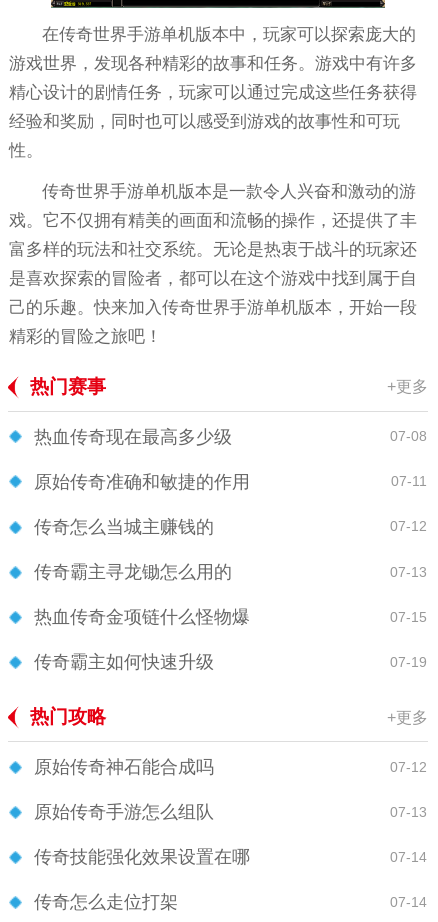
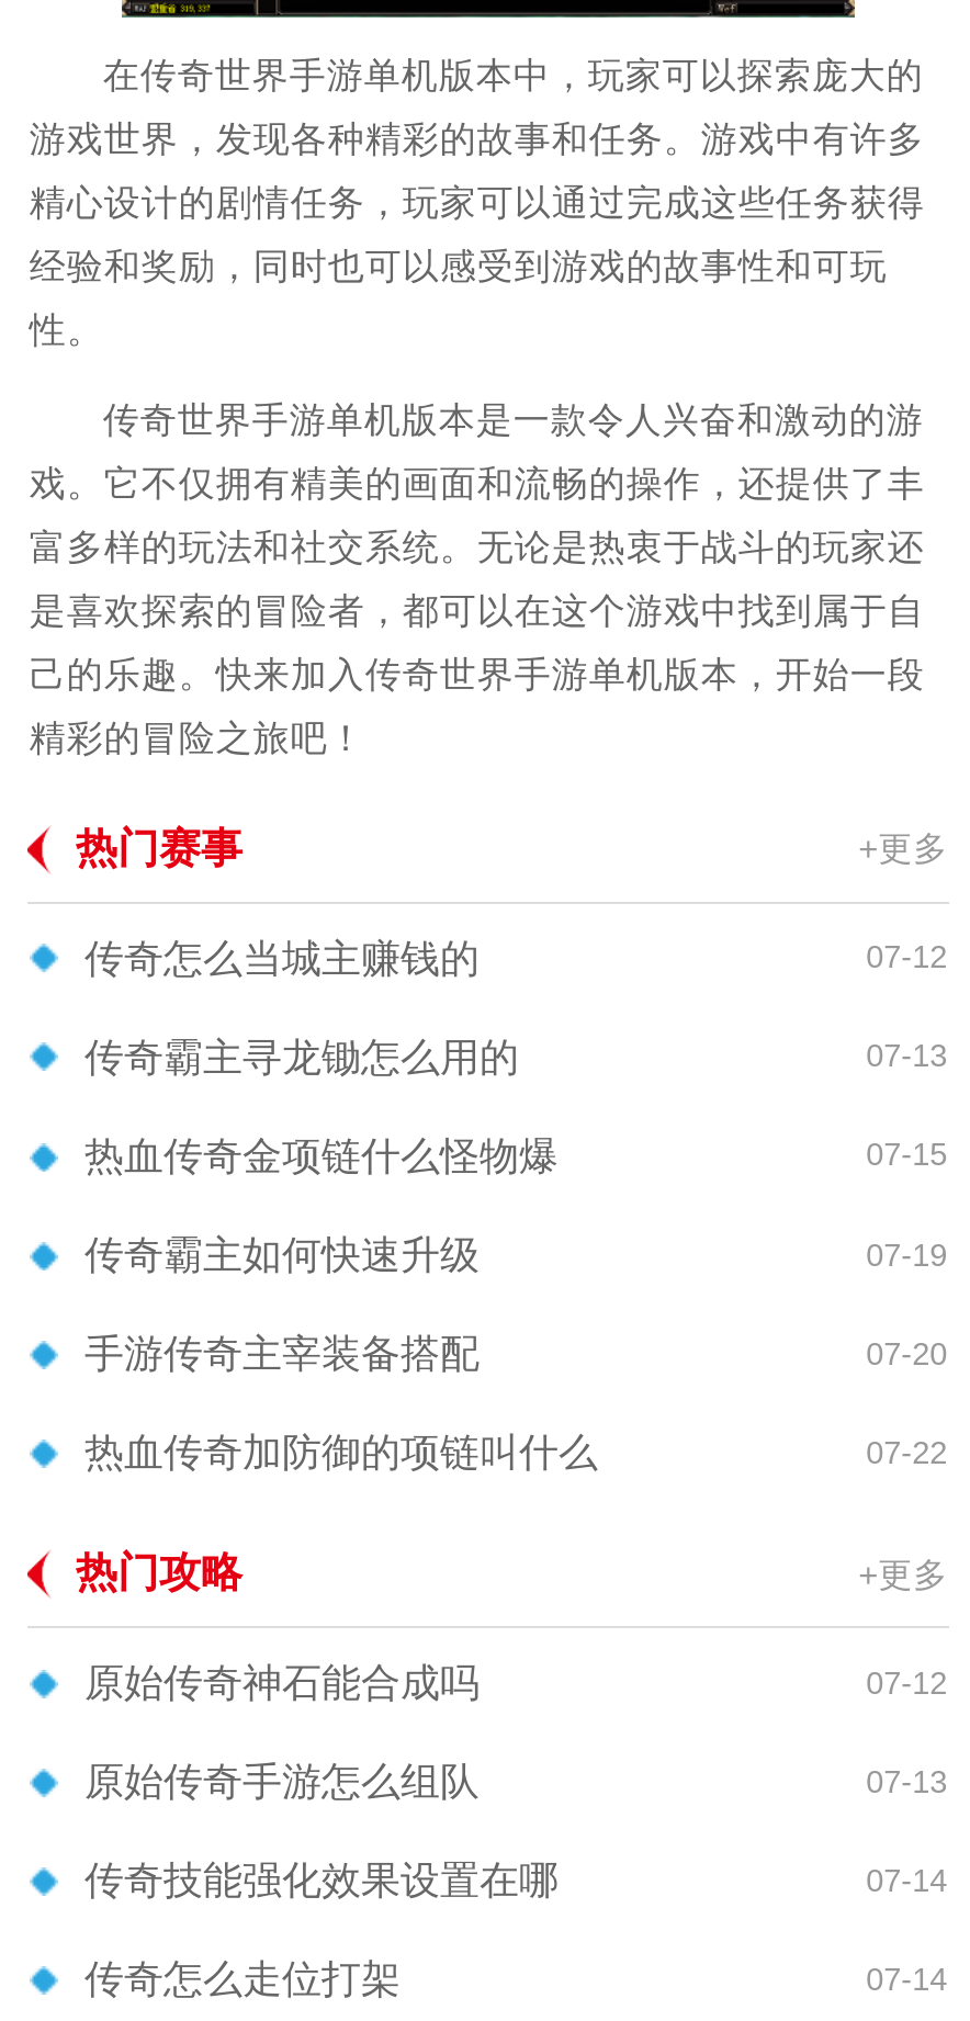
[34,427,427,492] 热血传奇现在最高多少级 | 07-08 | 原始传奇准确和敏捷的作用 | 07-11 -> none
moved [34,517,427,672] -> [84,936,947,1277]: 传奇怎么当城主赚钱的 | 07-12 | 传奇霸主寻龙锄怎么用的 | 07-13 | 热血传奇金项链什么怪物爆 | 07-15 | 传奇霸主如何快速升级 | 07-19
none -> [84,1332,947,1475] 手游传奇主宰装备搭配 | 07-20 | 热血传奇加防御的项链叫什么 | 07-22

